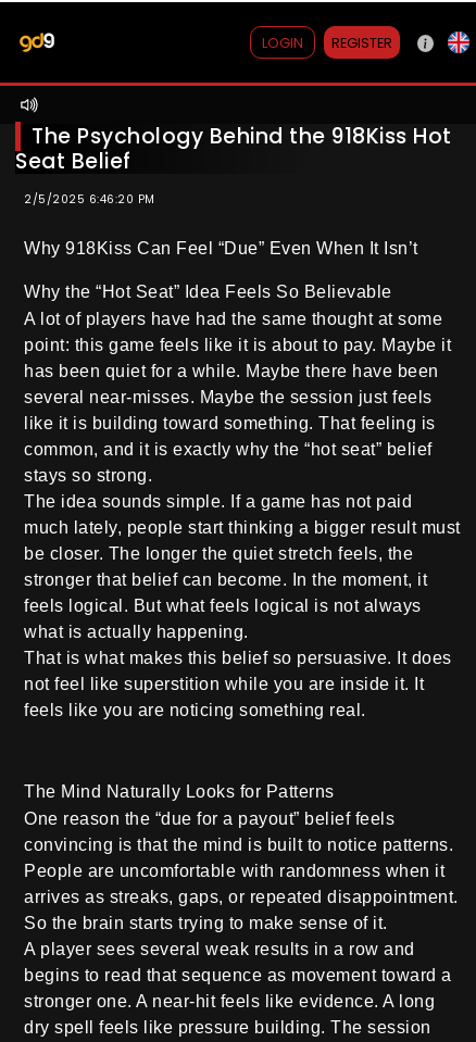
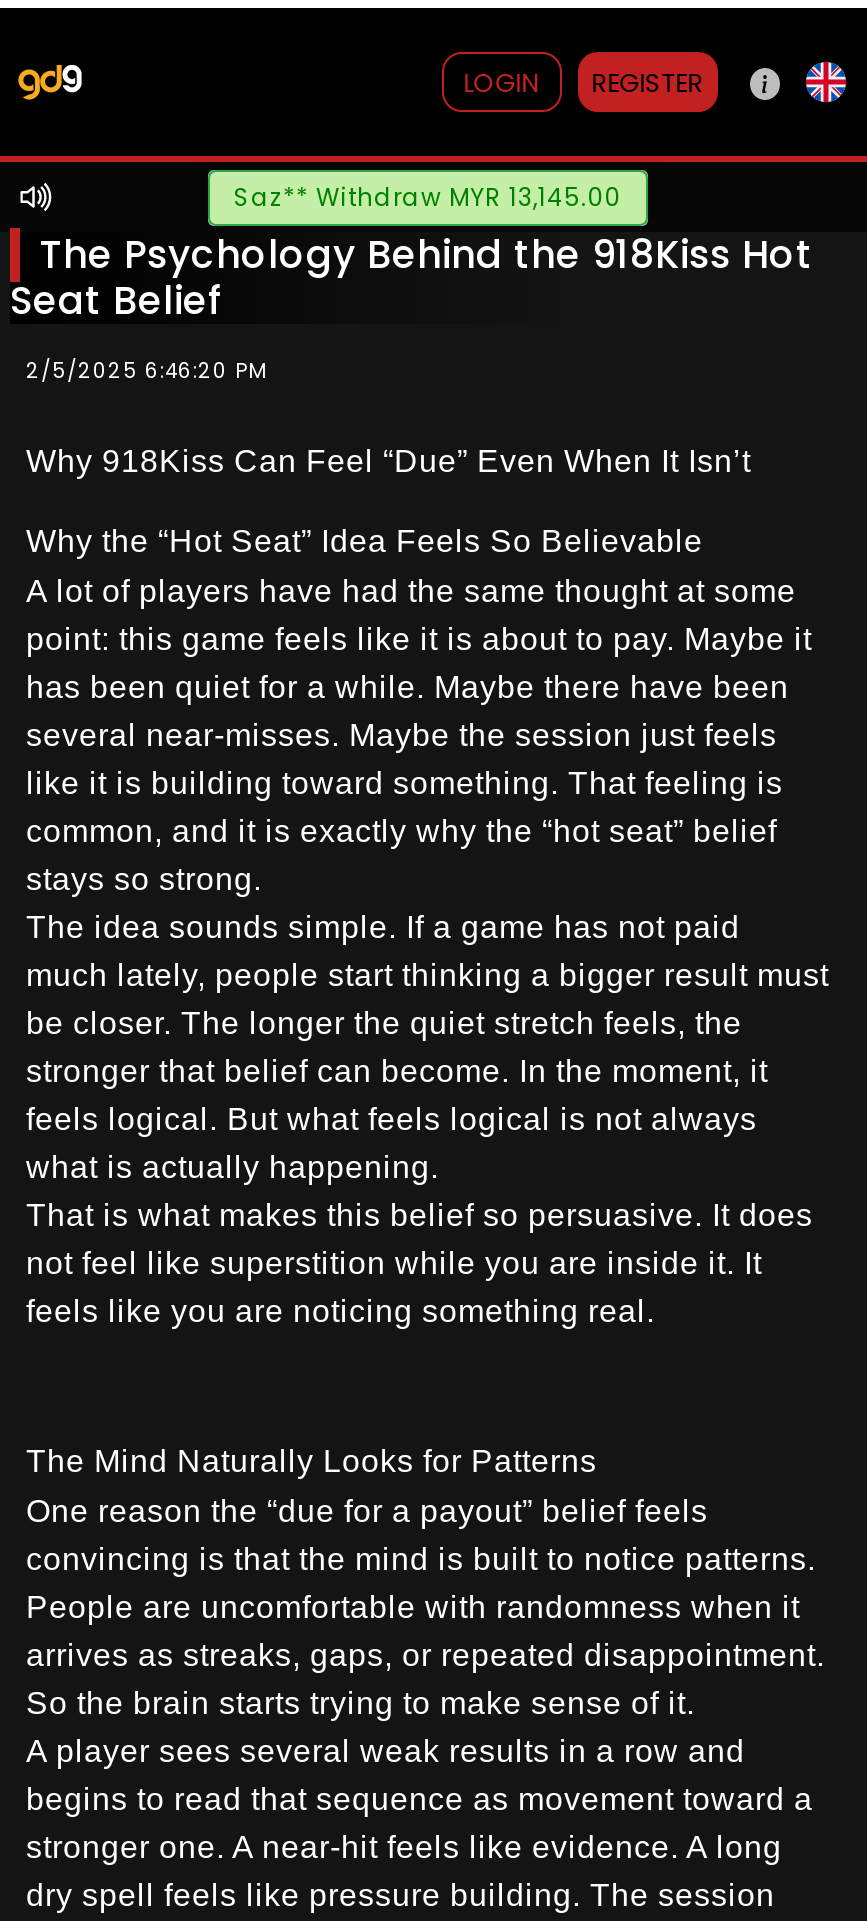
none -> [234,179,622,213] Saz** Withdraw MYR 13,145.00

